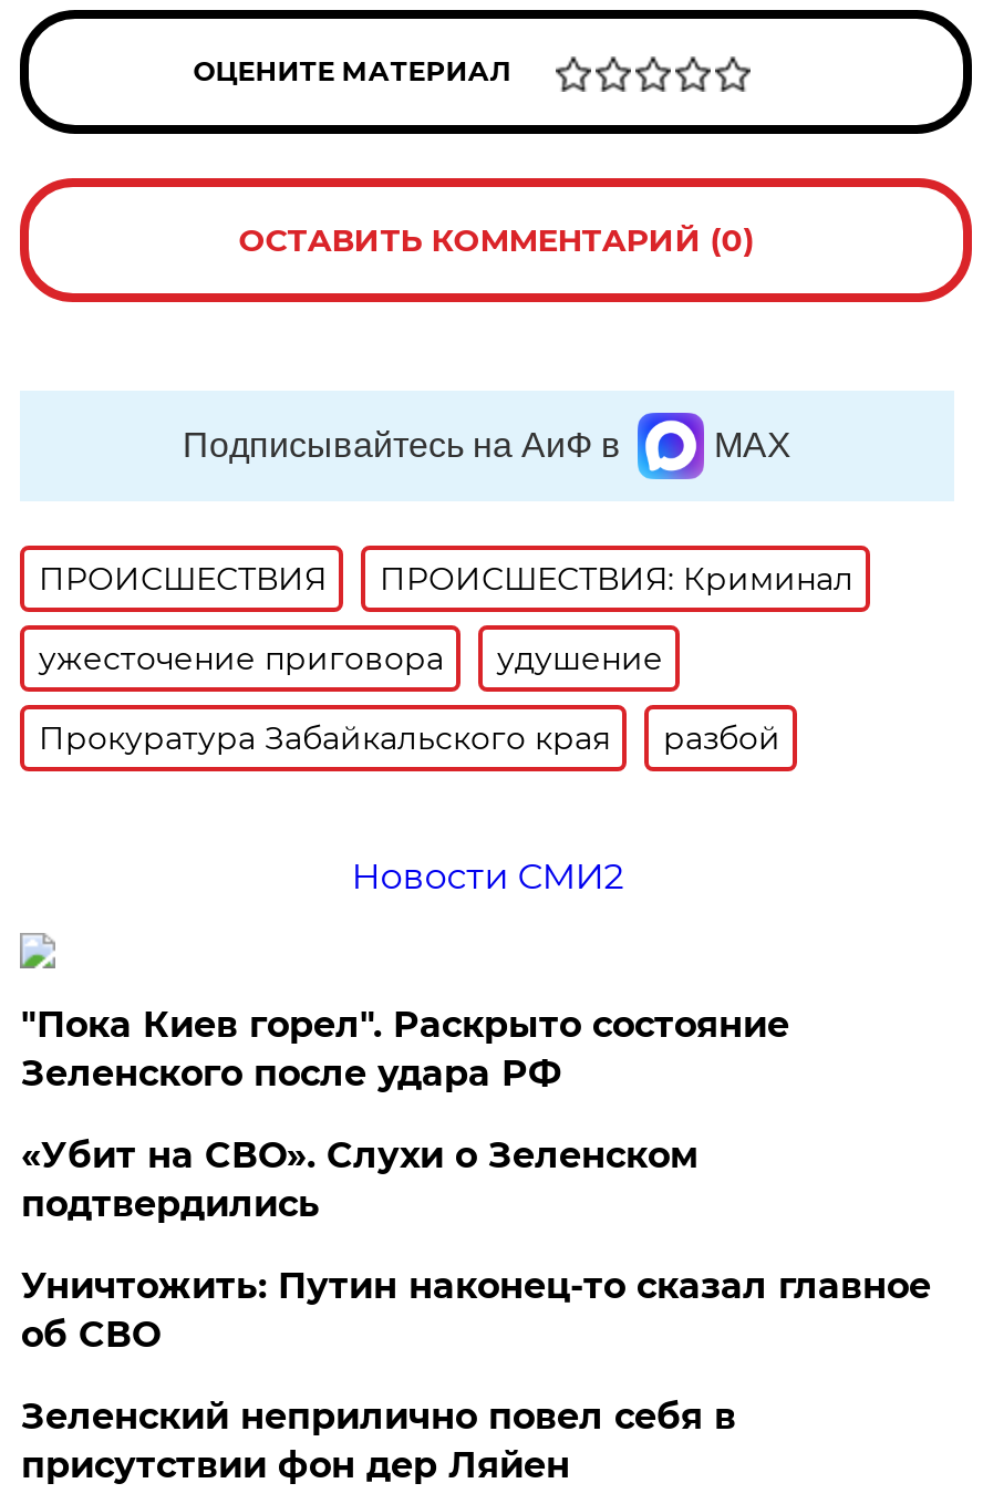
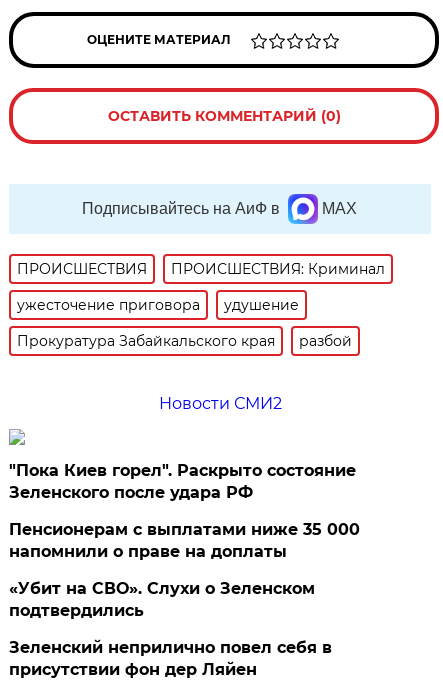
none -> [9,520,360,561] Пенсионерам с выплатами ниже 35 000 | напомнили о праве на доплаты
moved [21,1134,698,1225] -> [9,579,315,620]: «Убит на СВО». Слухи о Зеленском | подтвердились
[21,1265,931,1356] Уничтожить: Путин наконец-то сказал главное | об СВО -> none

